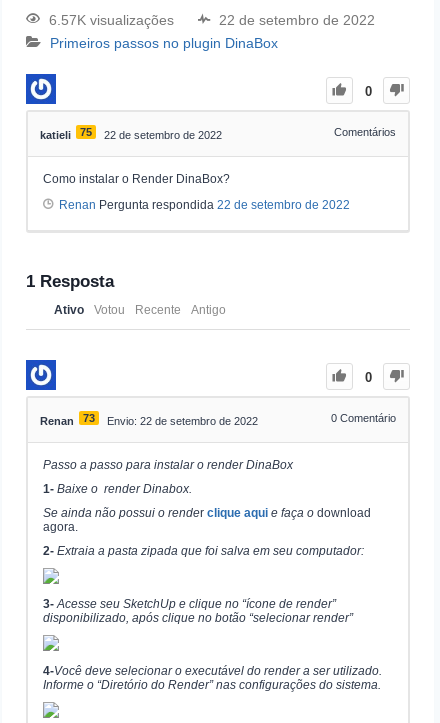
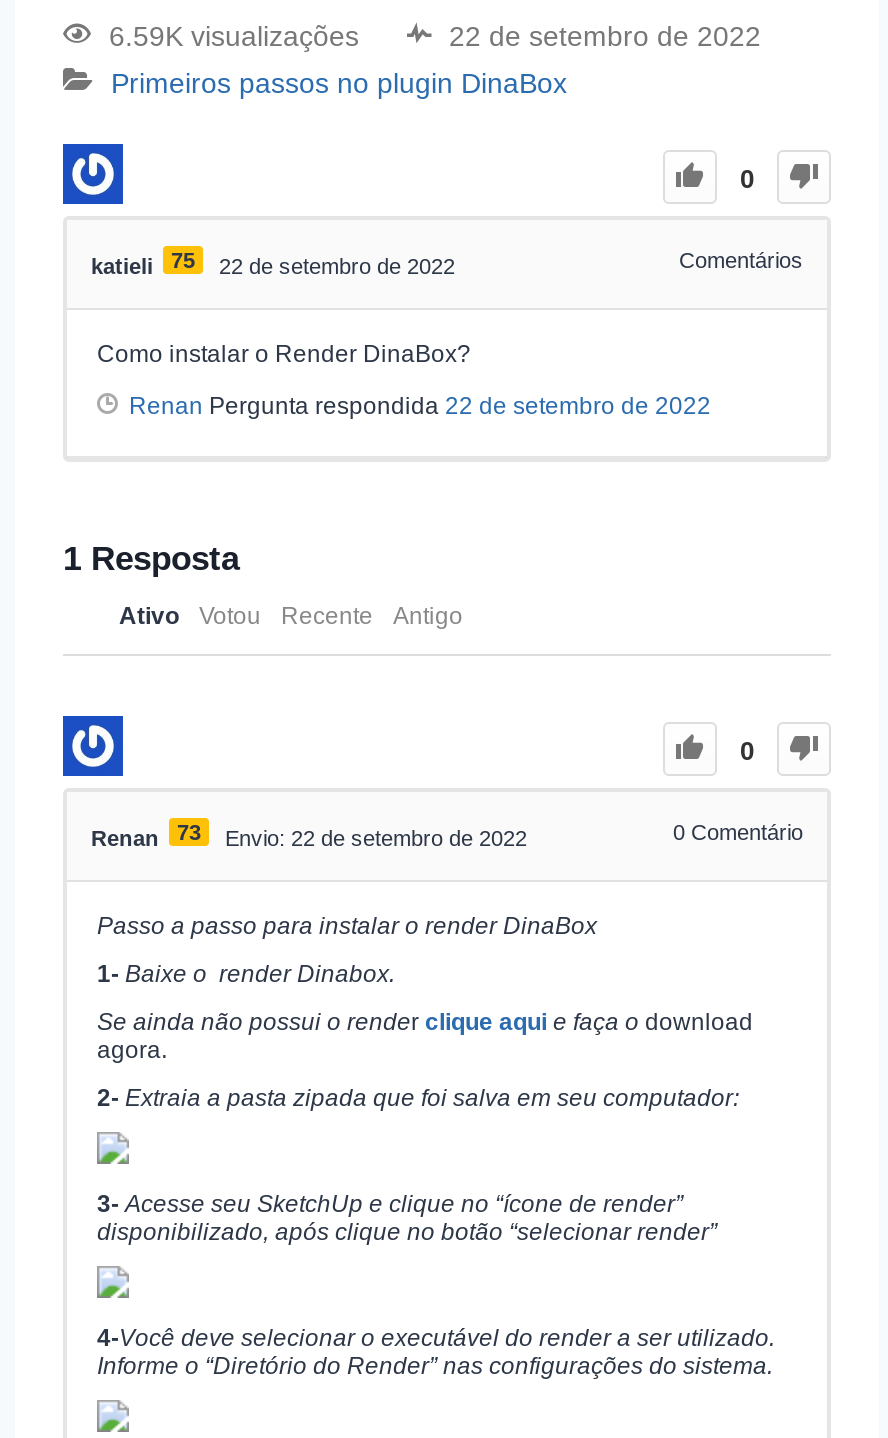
[49,11,174,27] 6.57K visualizações -> [109,19,359,51] 6.59K visualizações

